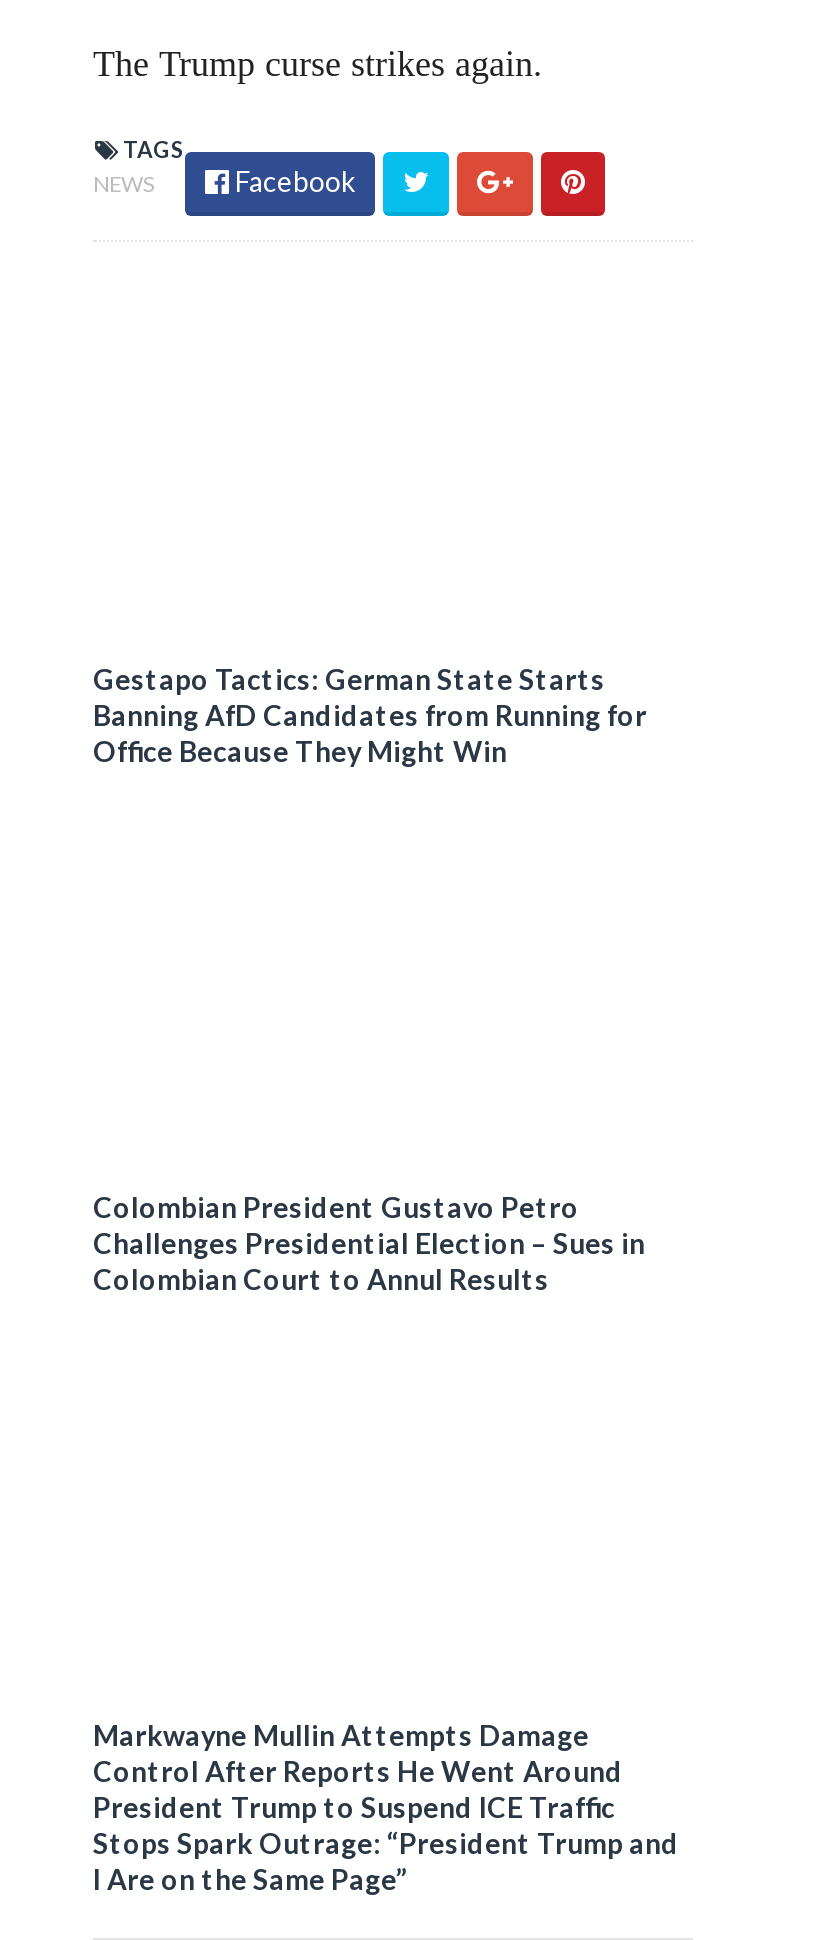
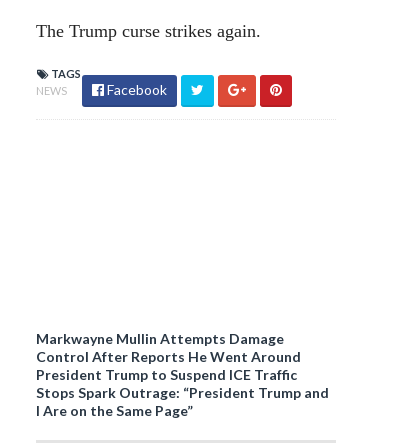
[93,662,647,768] Gestapo Tactics: German State Starts | Banning AfD Candidates from Running for | Office Because They Might Win -> none
[93,1190,645,1296] Colombian President Gustavo Petro | Challenges Presidential Election – Sues in | Colombian Court to Annul Results -> none

